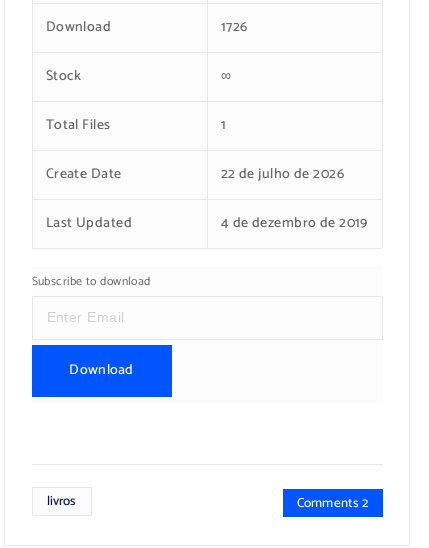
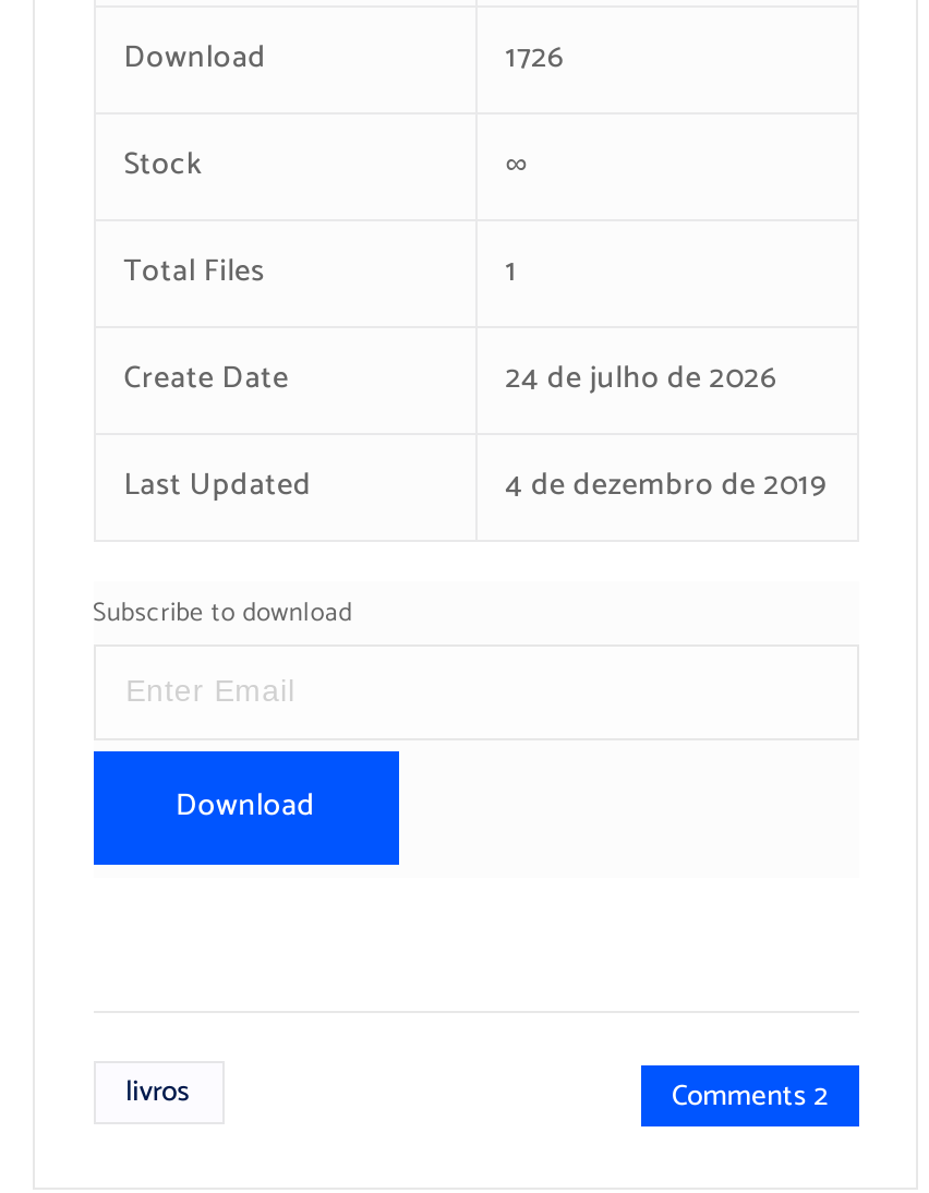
[221,163,344,186] 22 de julho de 2026 -> [505,354,777,404] 24 de julho de 2026

